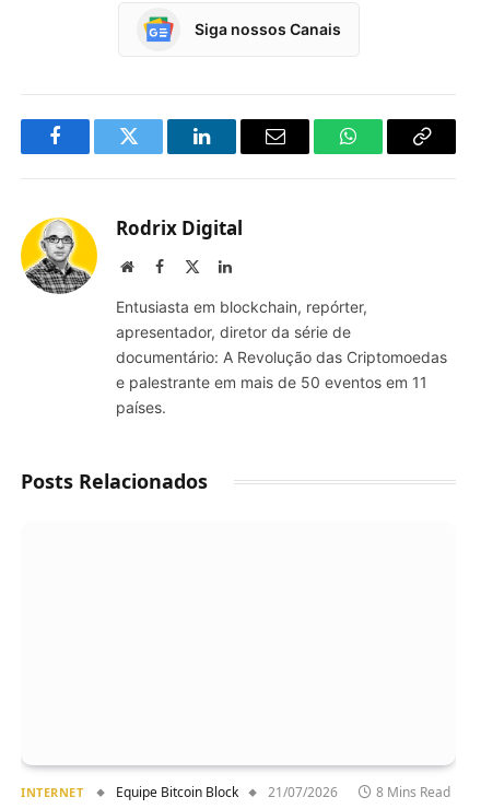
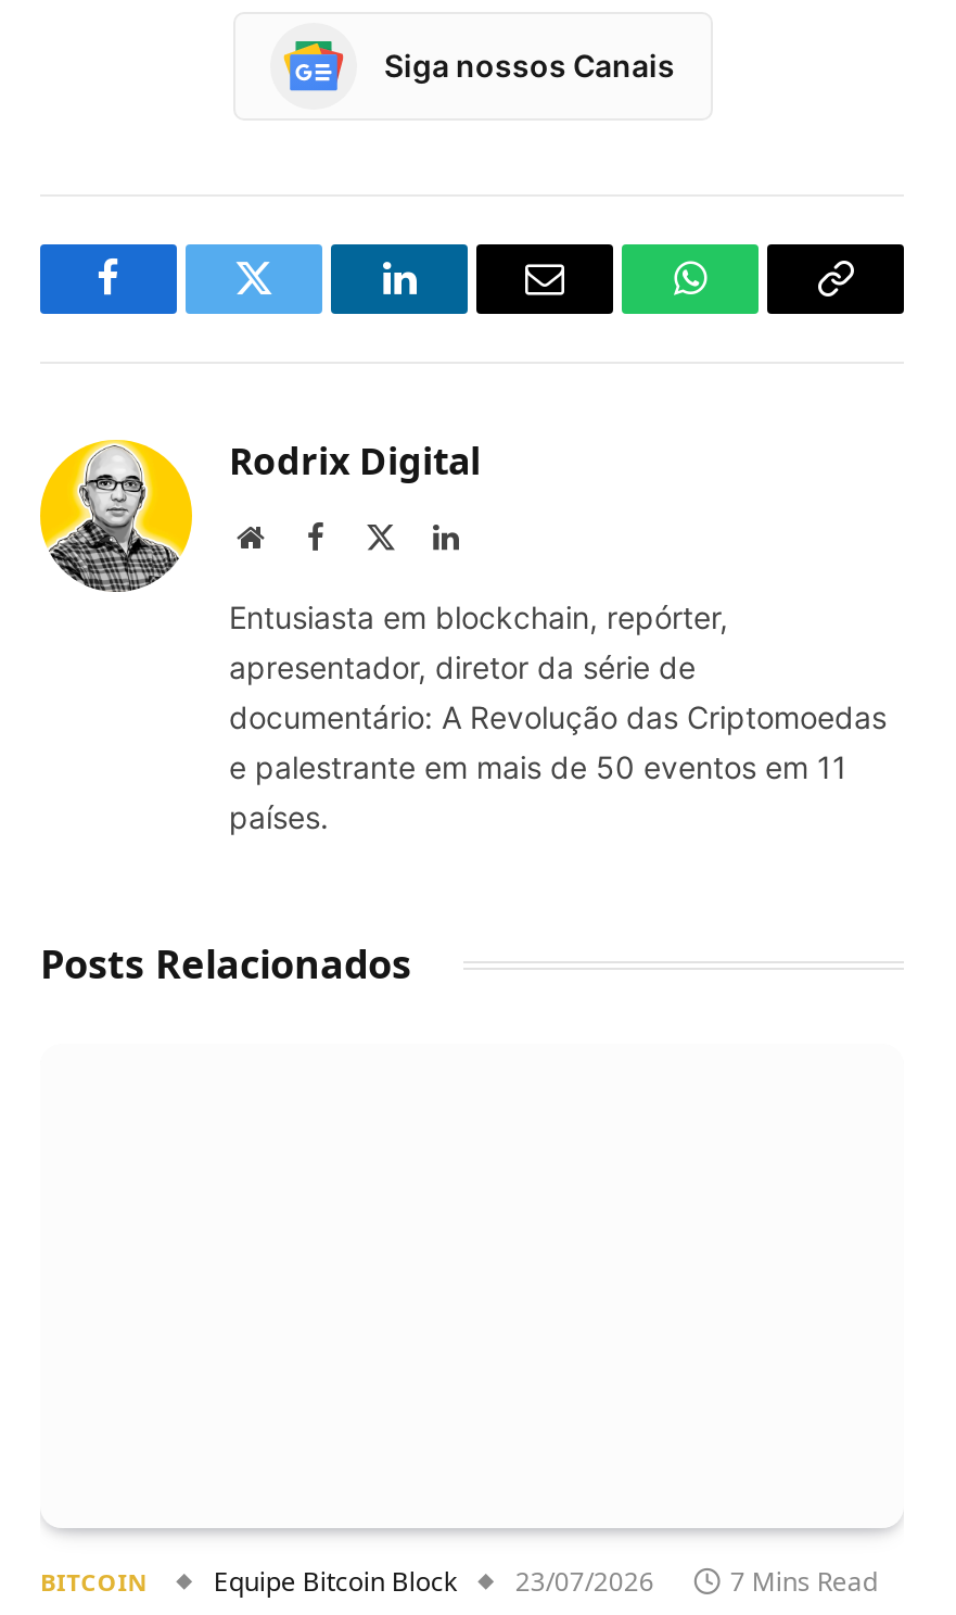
[21,784,84,801] INTERNET -> [40,1566,148,1599] BITCOIN
[268,783,451,802] 21/07/2026 | 8 Mins Read -> [515,1564,878,1601] 23/07/2026 | 7 Mins Read

